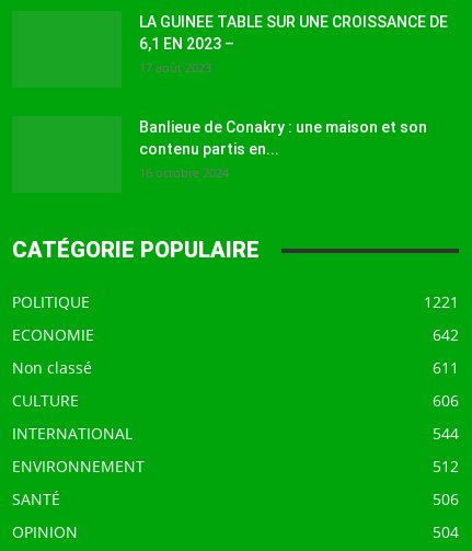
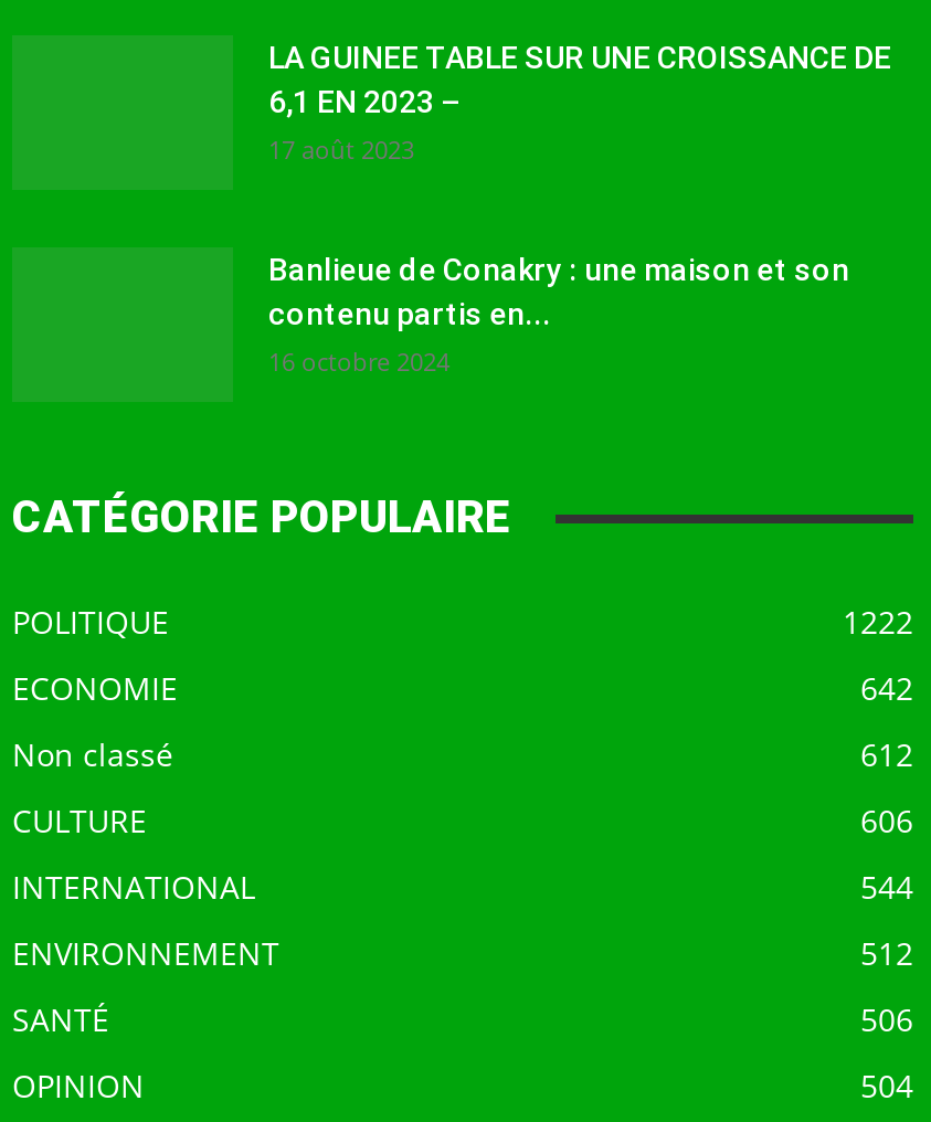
[424,292,459,313] 1221 -> [843,602,913,644] 1222
[433,358,459,378] 611 -> [860,734,913,776] 612

